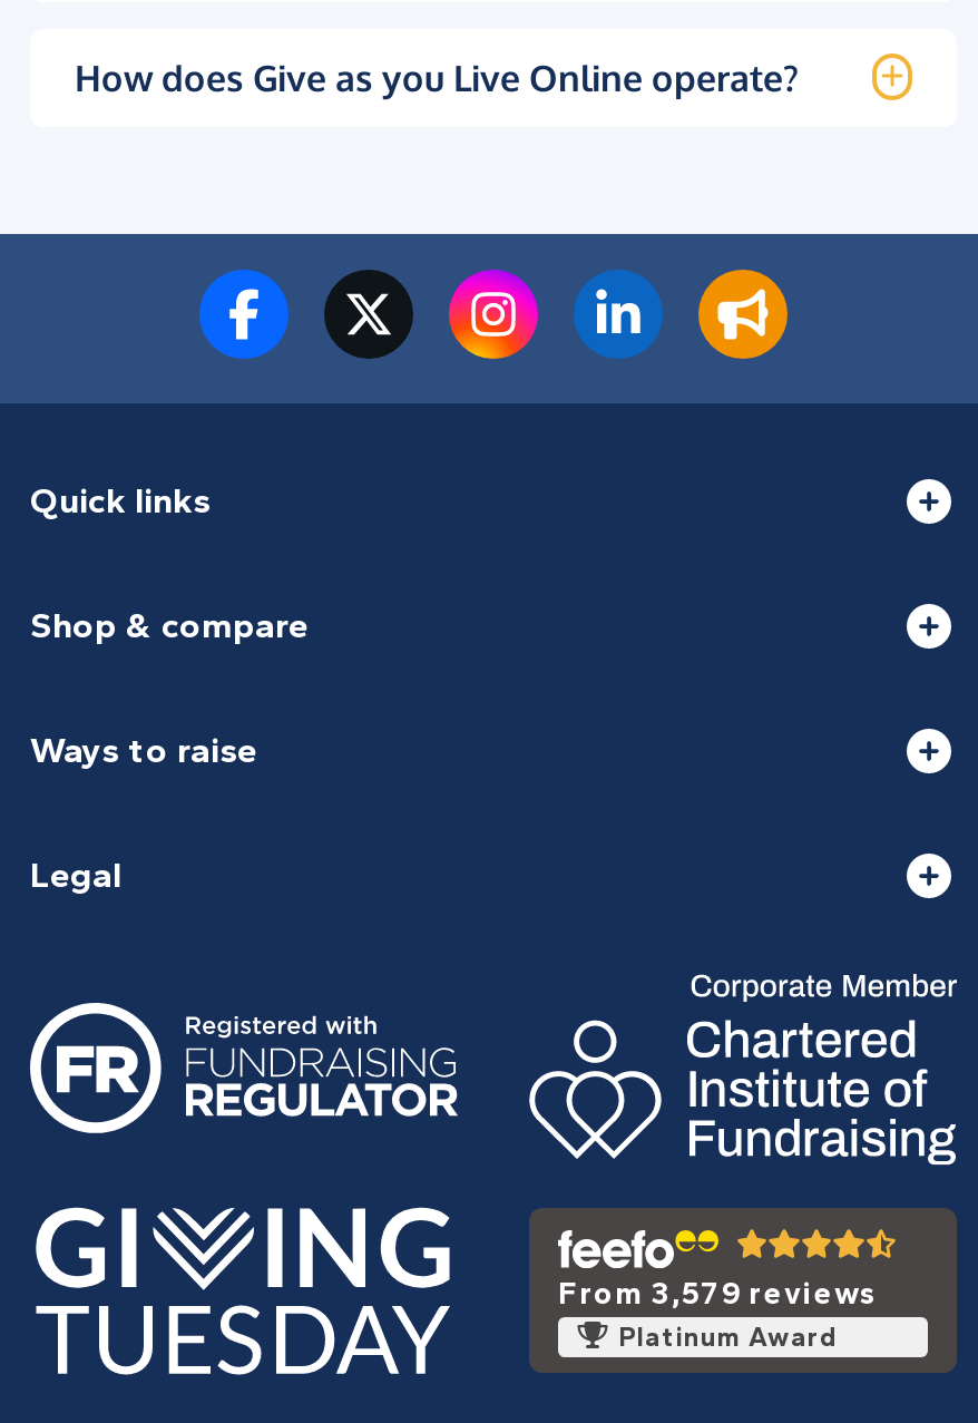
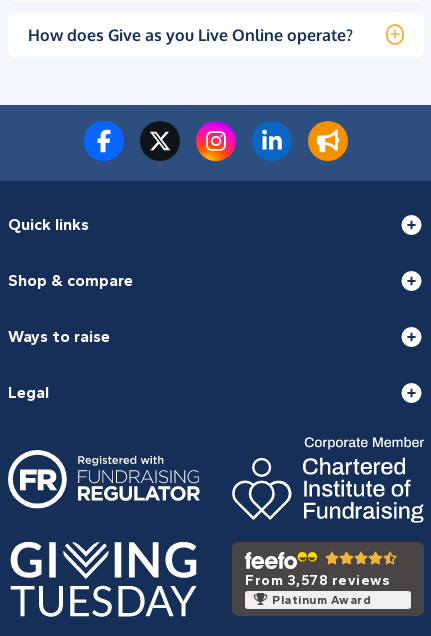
[558,1274,877,1312] From 3,579 reviews -> [245,572,389,589] From 3,578 reviews

